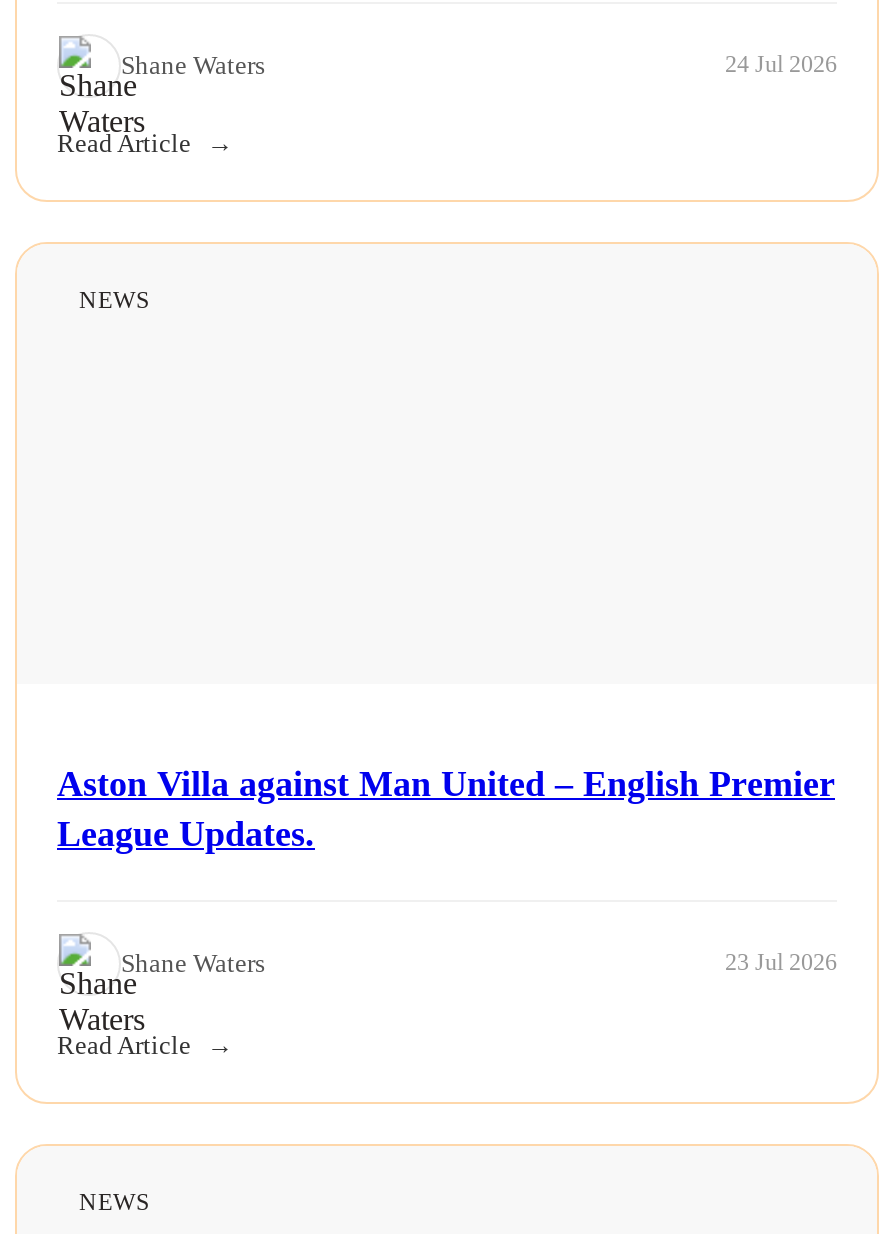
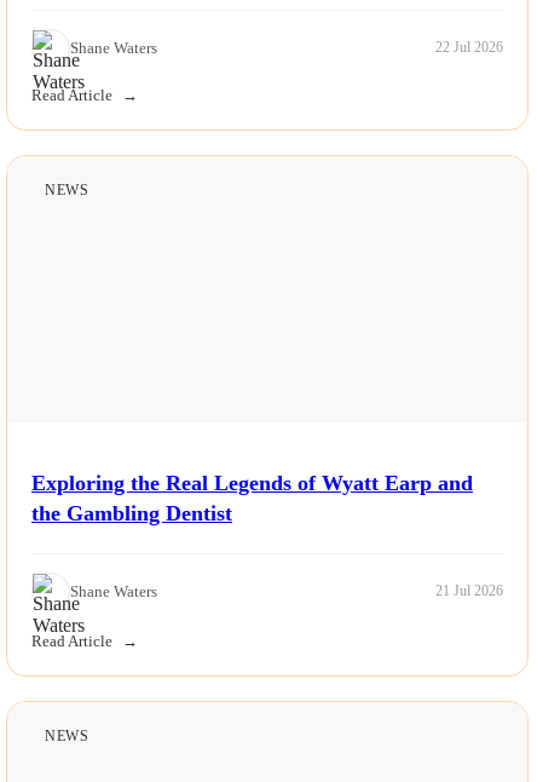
[725,50,837,78] 24 Jul 2026 -> [435,39,503,56] 22 Jul 2026
[57,763,835,853] Aston Villa against Man United – English Premier | League Updates. -> [31,470,473,525] Exploring the Real Legends of Wyatt Earp and | the Gambling Dentist
[725,948,837,976] 23 Jul 2026 -> [435,582,503,599] 21 Jul 2026

